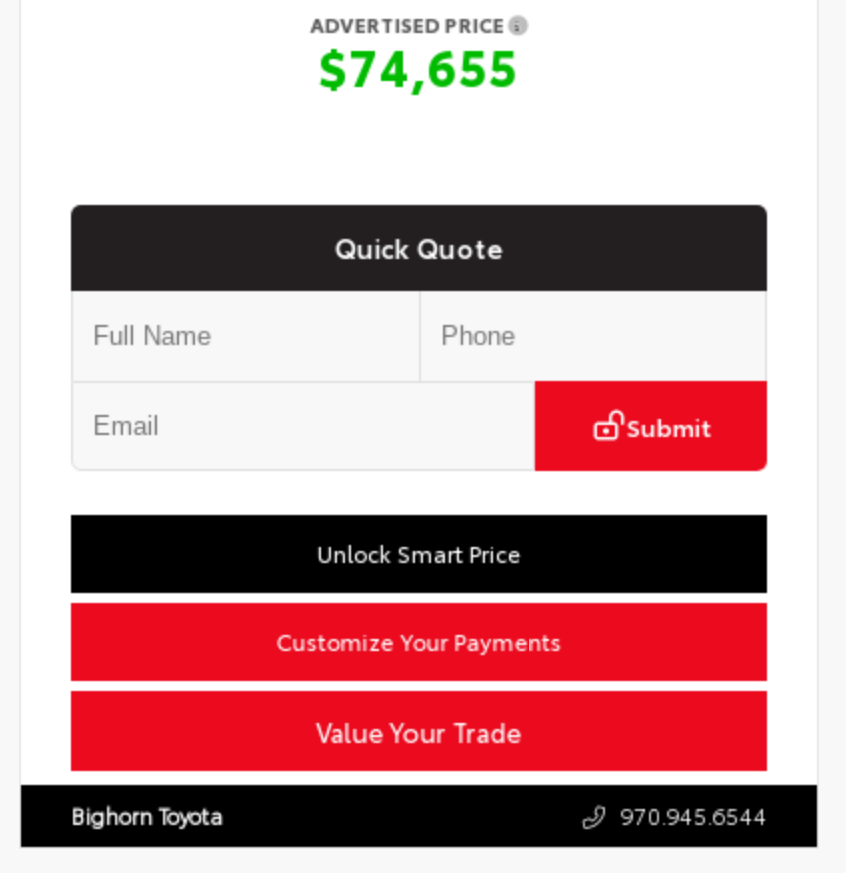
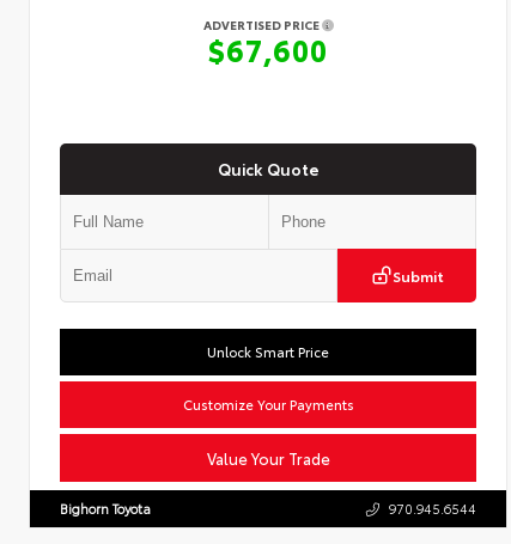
[319,31,519,99] $74,655 -> [208,29,328,69] $67,600

